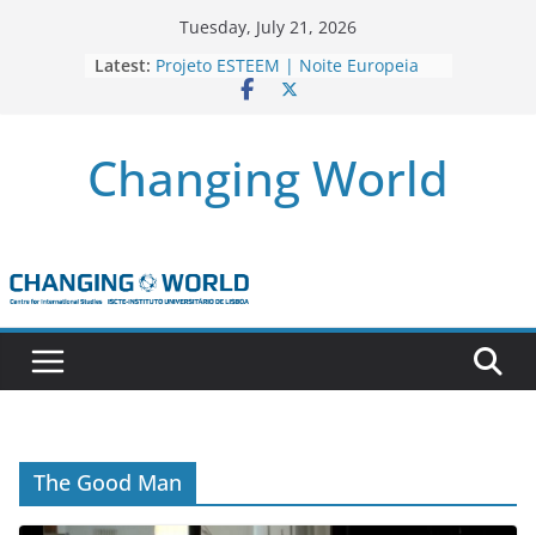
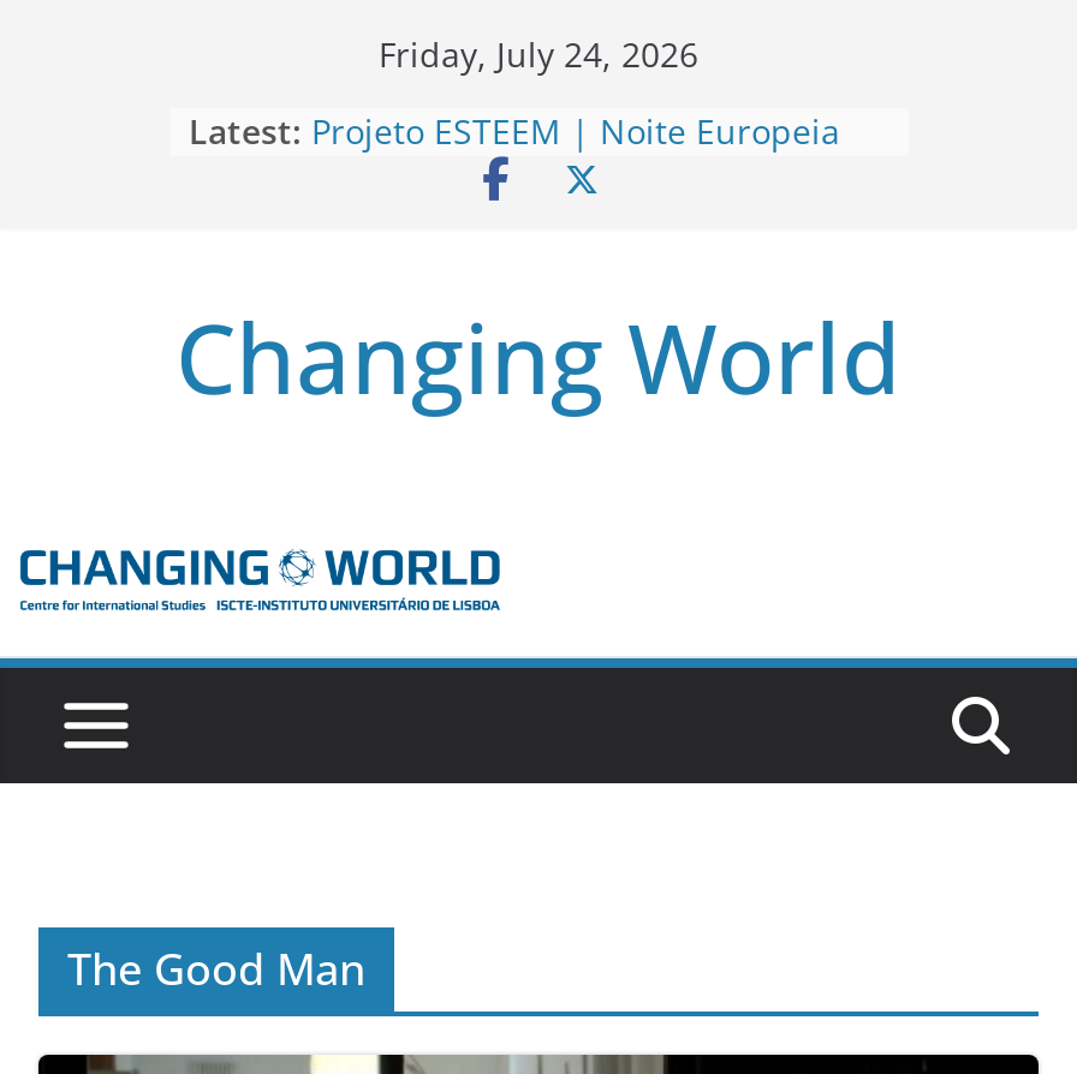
[179,16,357,38] Tuesday, July 21, 2026 -> [379,31,698,77] Friday, July 24, 2026

